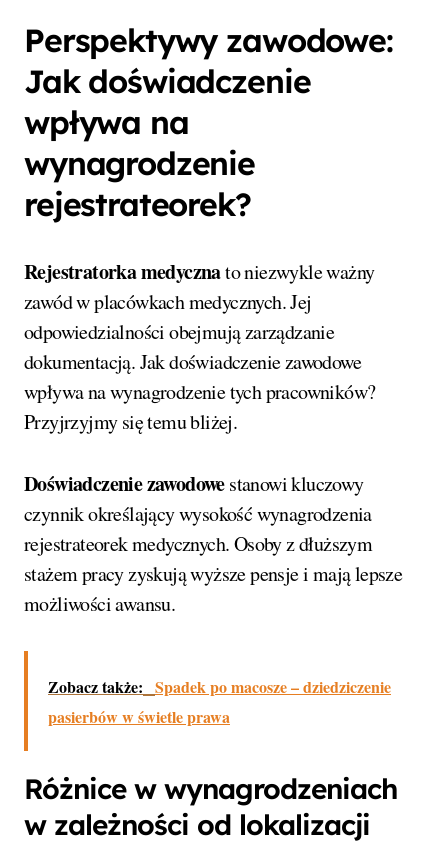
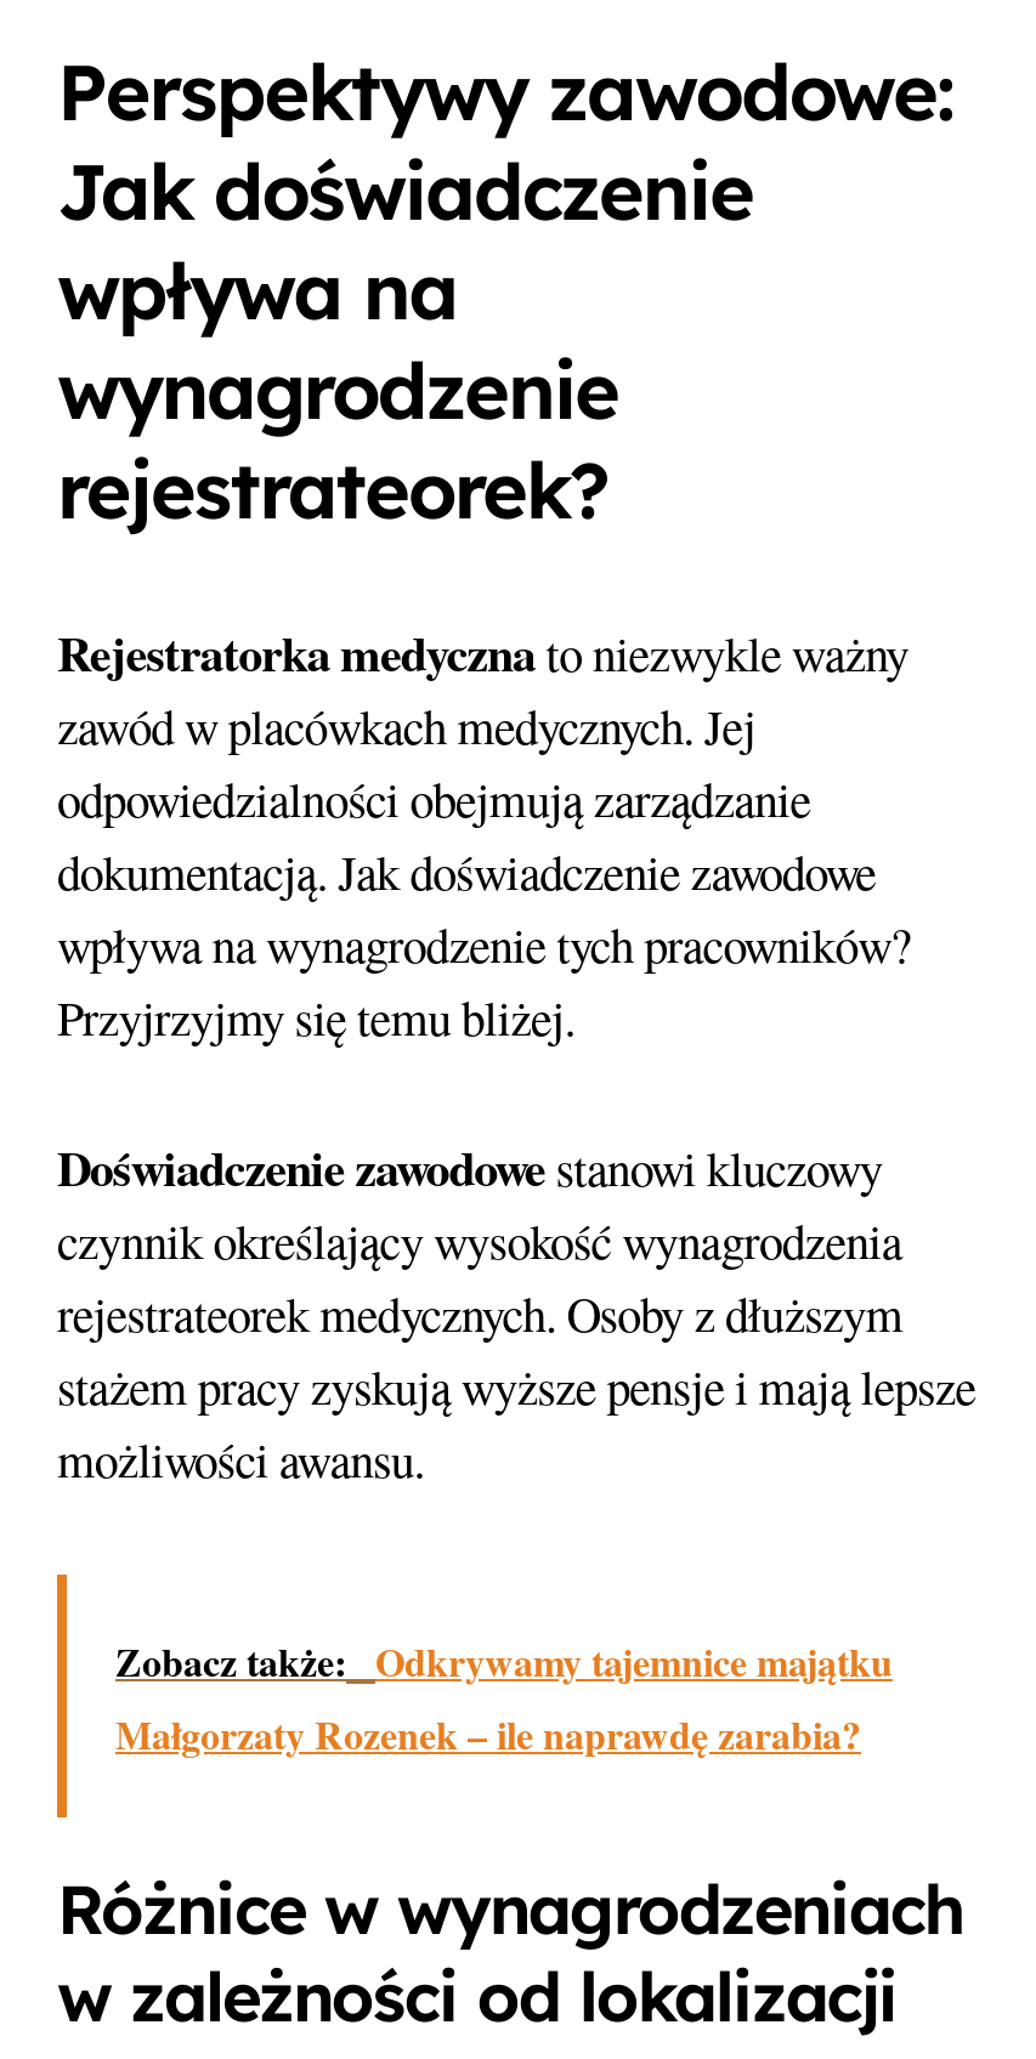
[48,675,391,728] Zobacz także: Spadek po macosze – dziedziczenie | pasierbów w świetle prawa -> [115,1634,893,1762] Zobacz także: Odkrywamy tajemnice majątku | Małgorzaty Rozenek – ile naprawdę zarabia?

